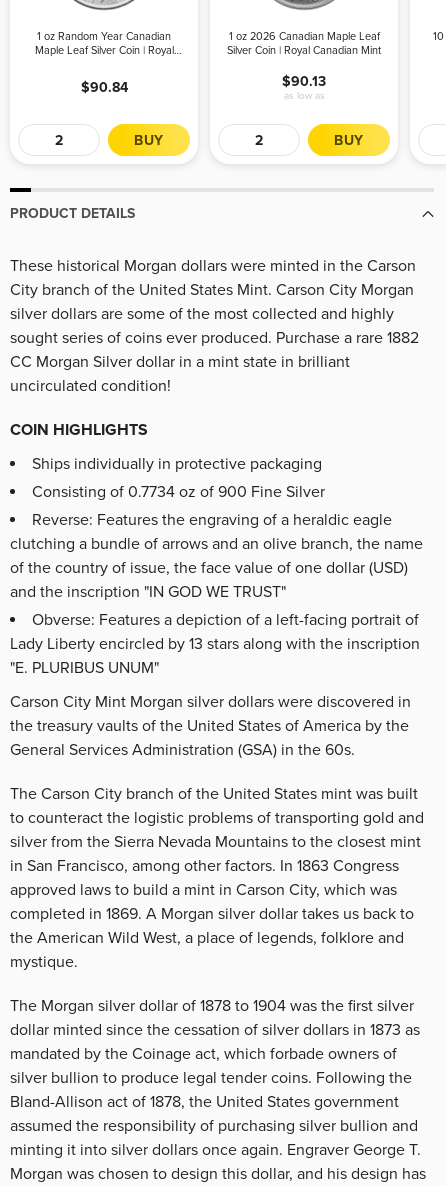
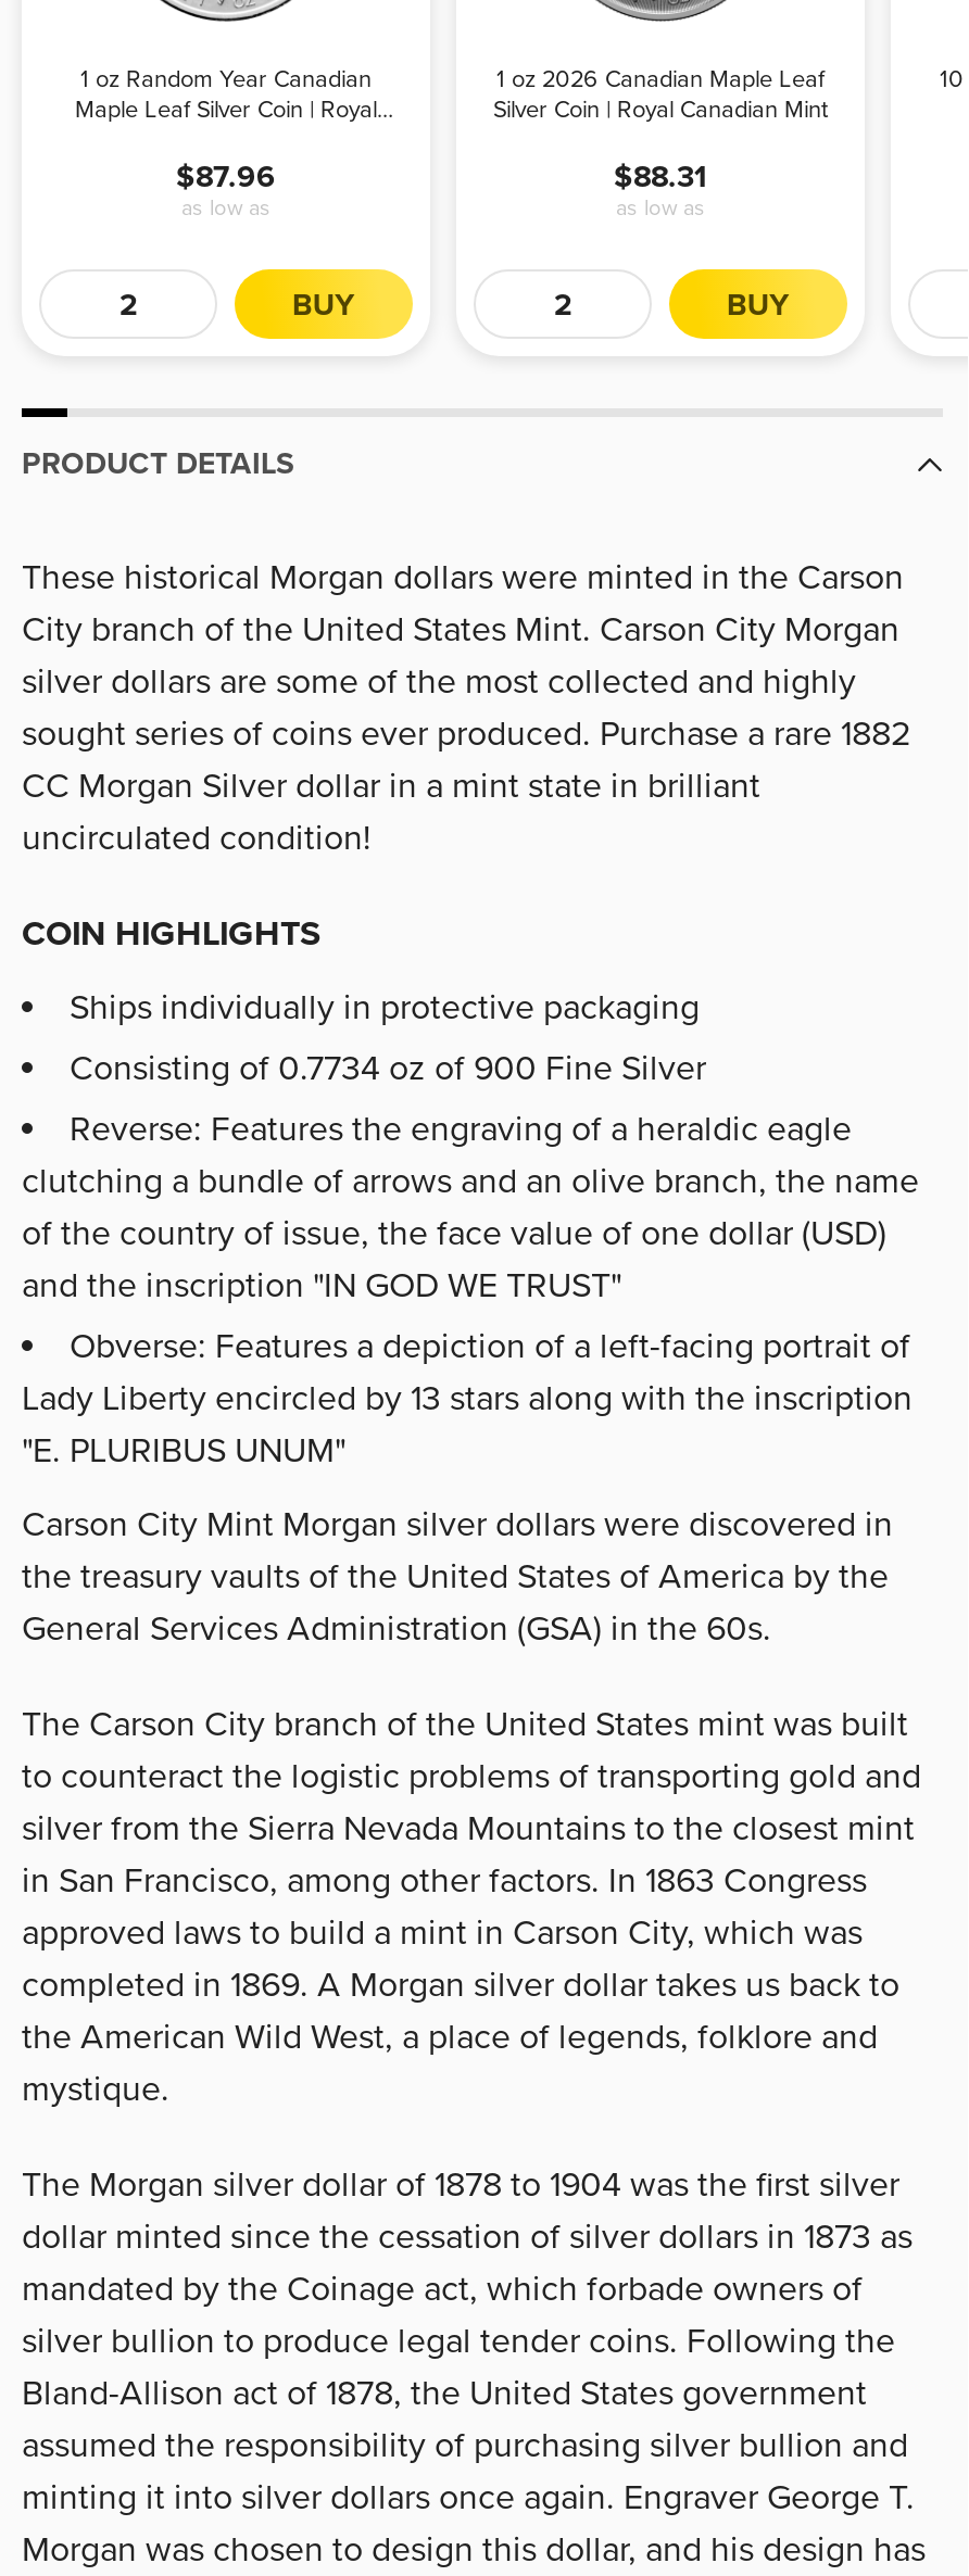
[282,72,326,89] $90.13 -> [614,157,707,194] $88.31
[80,78,127,95] $90.84 -> [176,157,276,220] $87.96 | as low as

